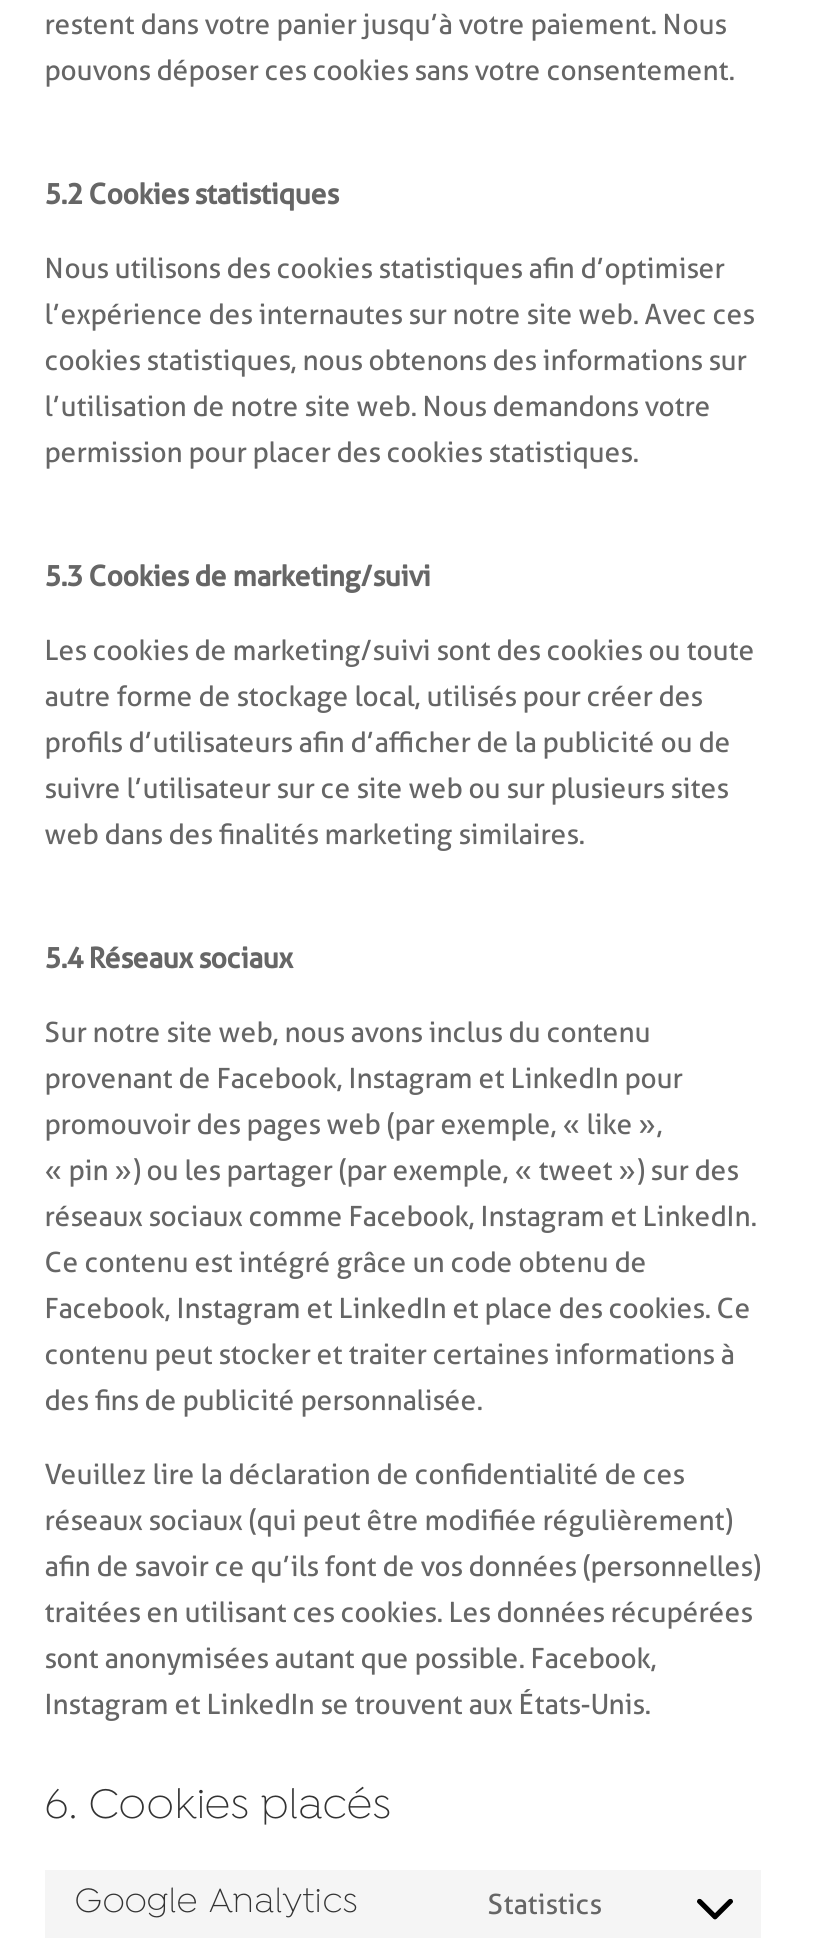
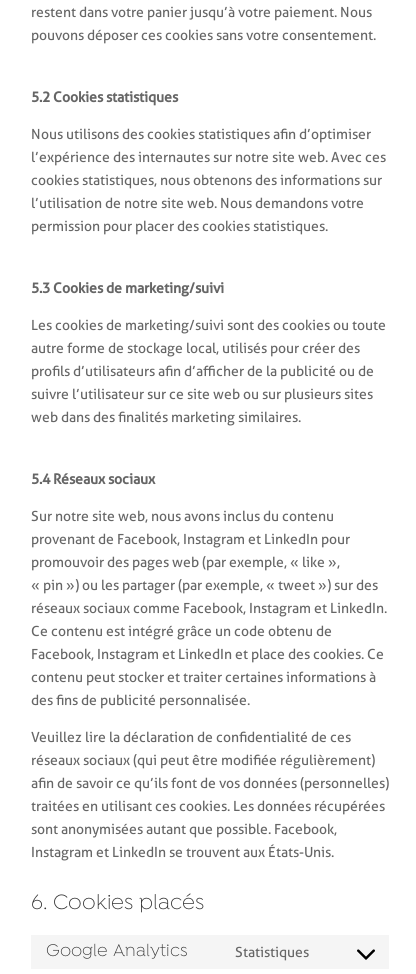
[487,1887,601,1919] Statistics -> [235,943,309,959] Statistiques

